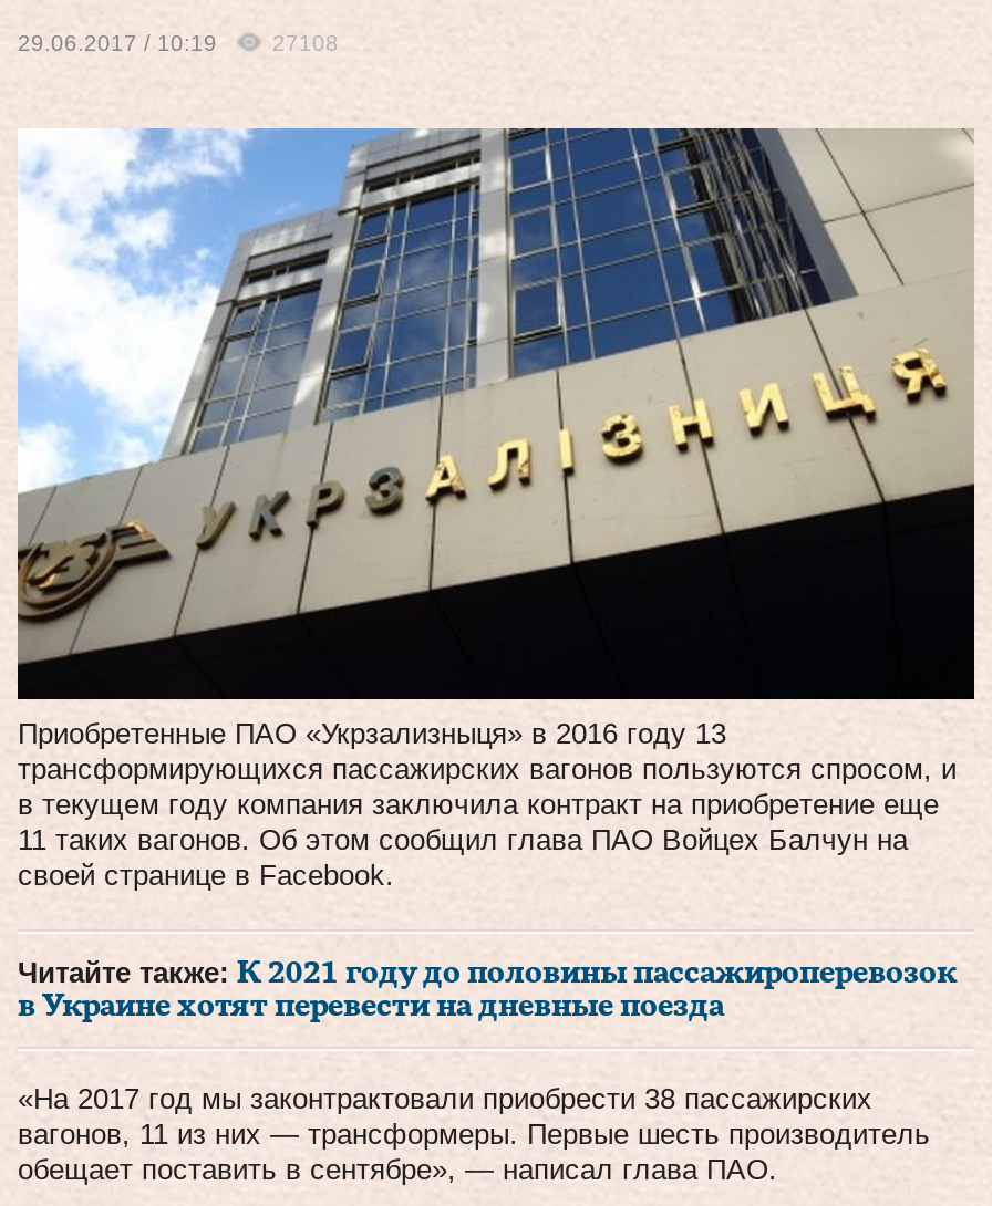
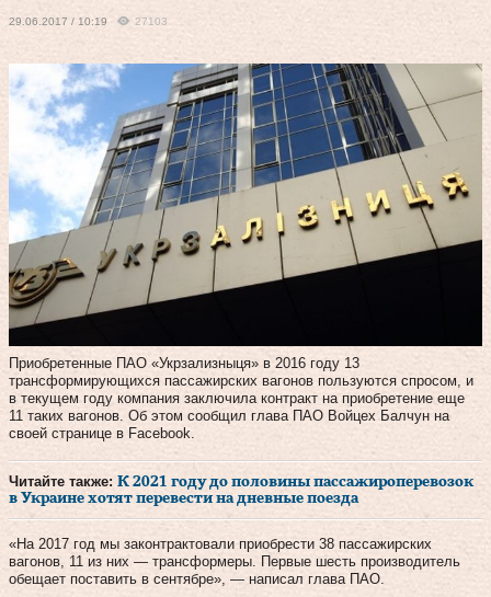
[272,31,339,55] 27108 -> [135,15,168,27] 27103

